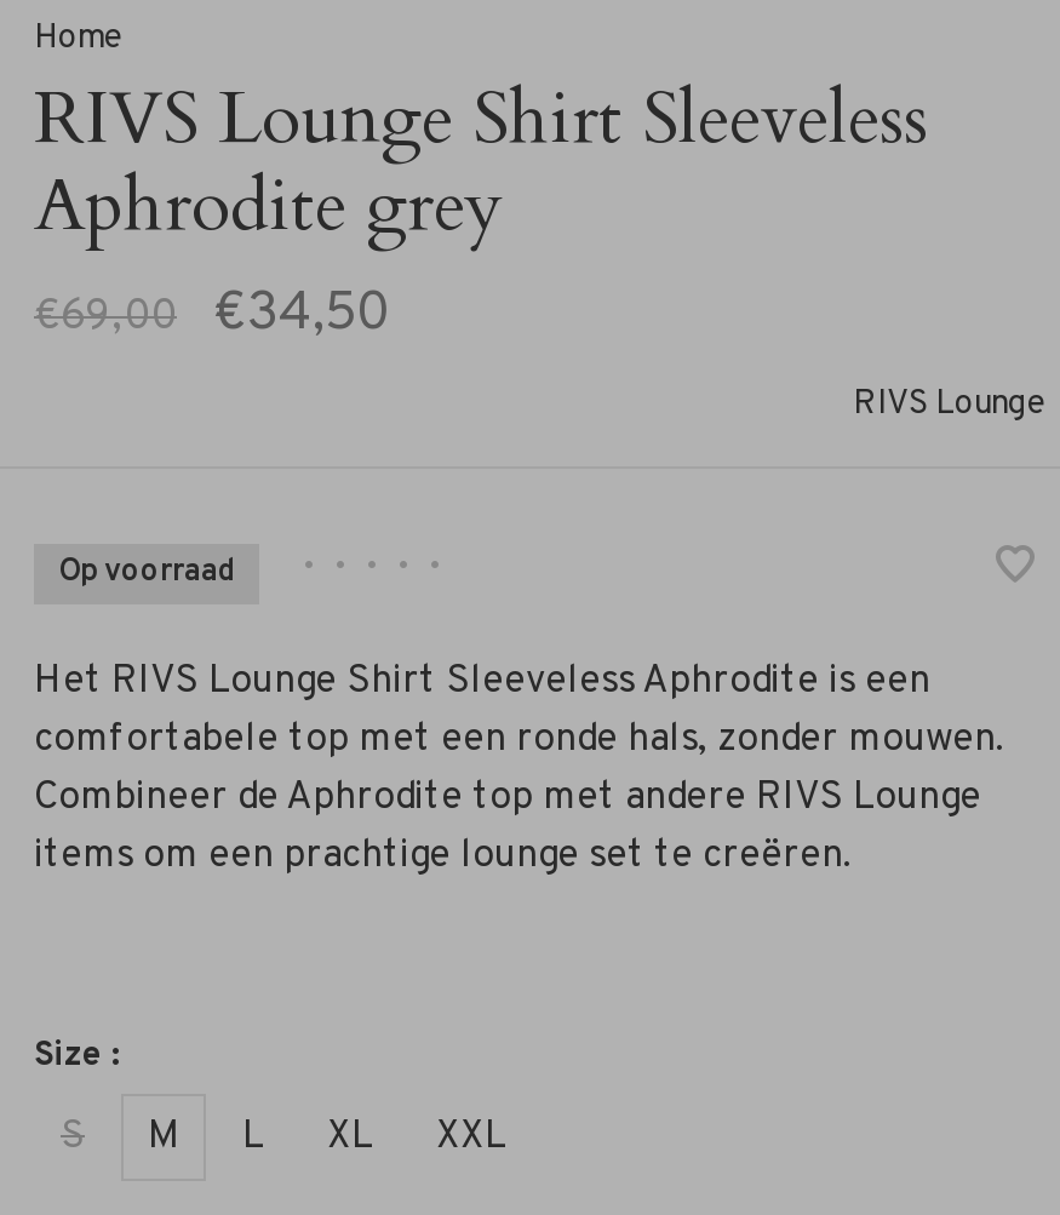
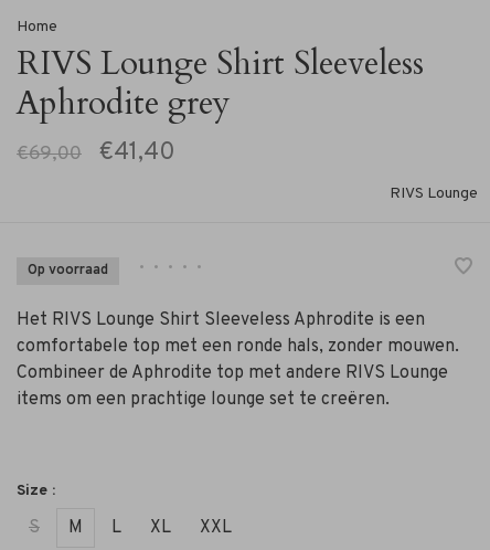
[34,282,393,347] €69,00 €34,50 -> [17,138,175,168] €69,00 €41,40

